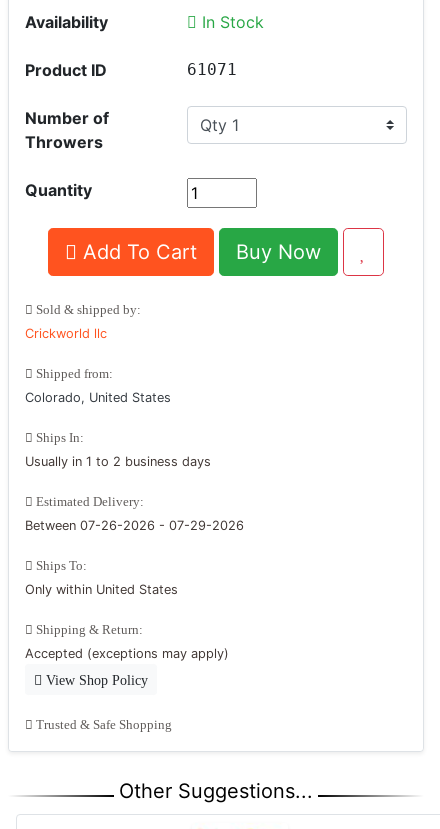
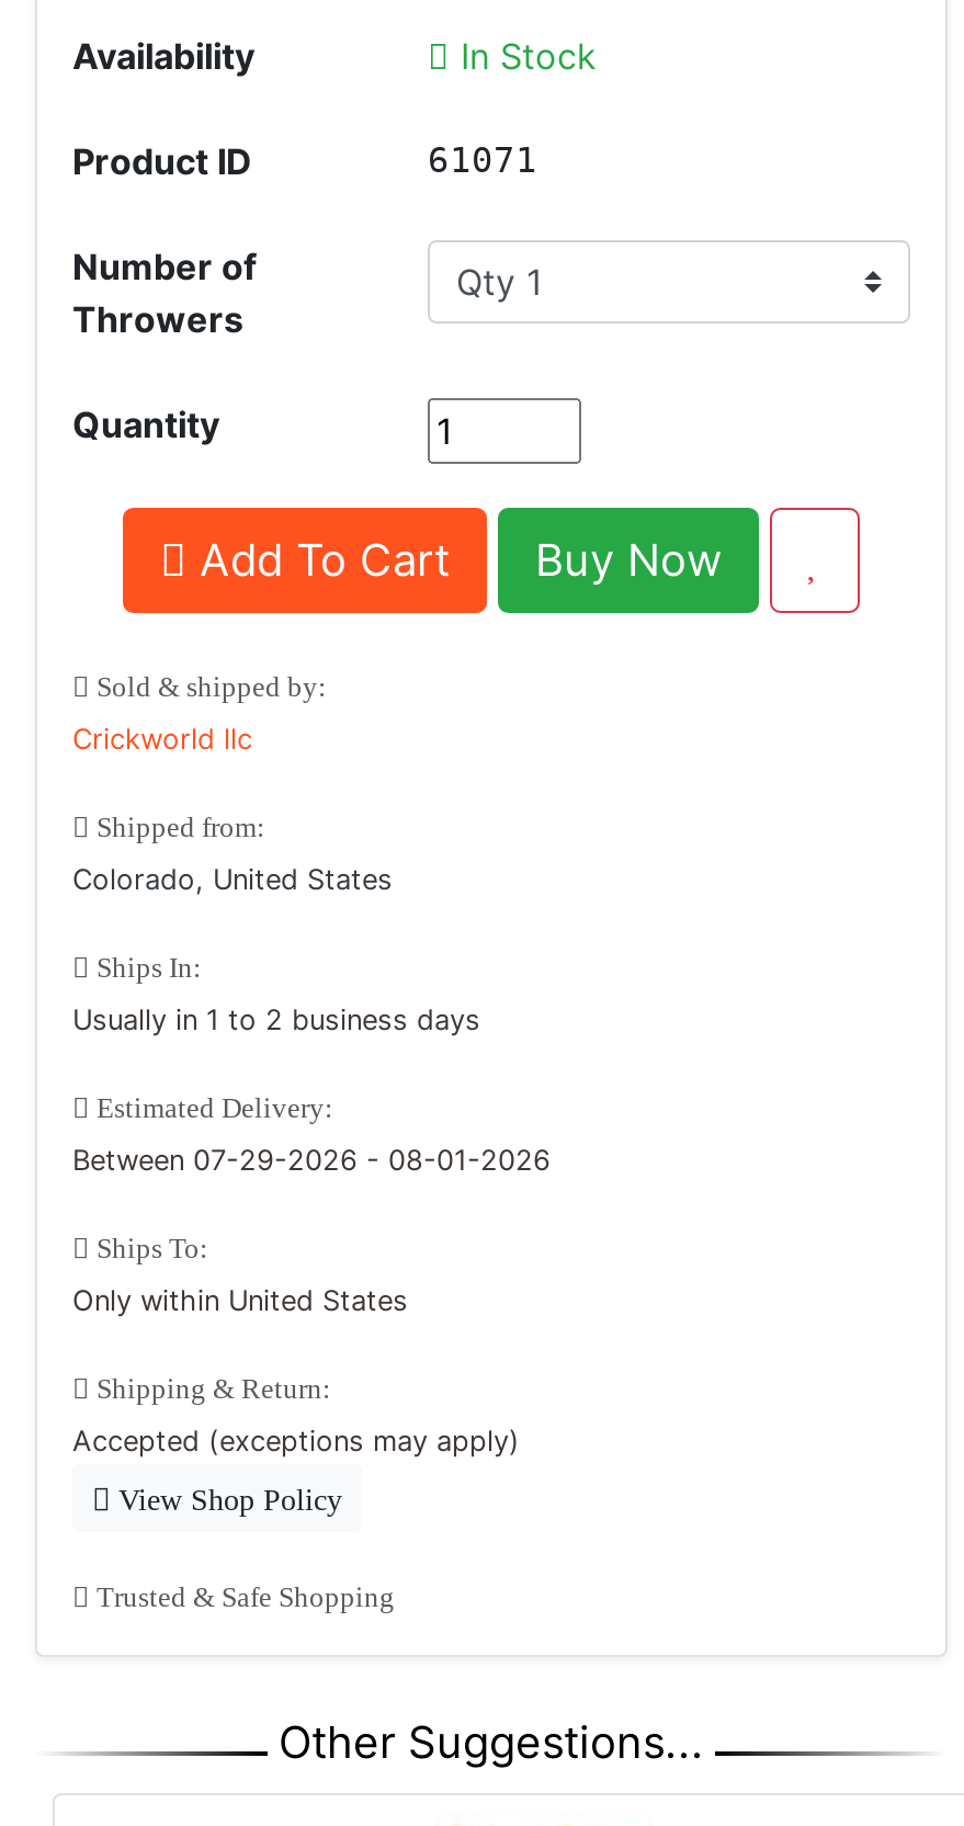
[25,518,244,533] Between 07-26-2026 - 07-29-2026 -> [72,1145,551,1178] Between 07-29-2026 - 08-01-2026

